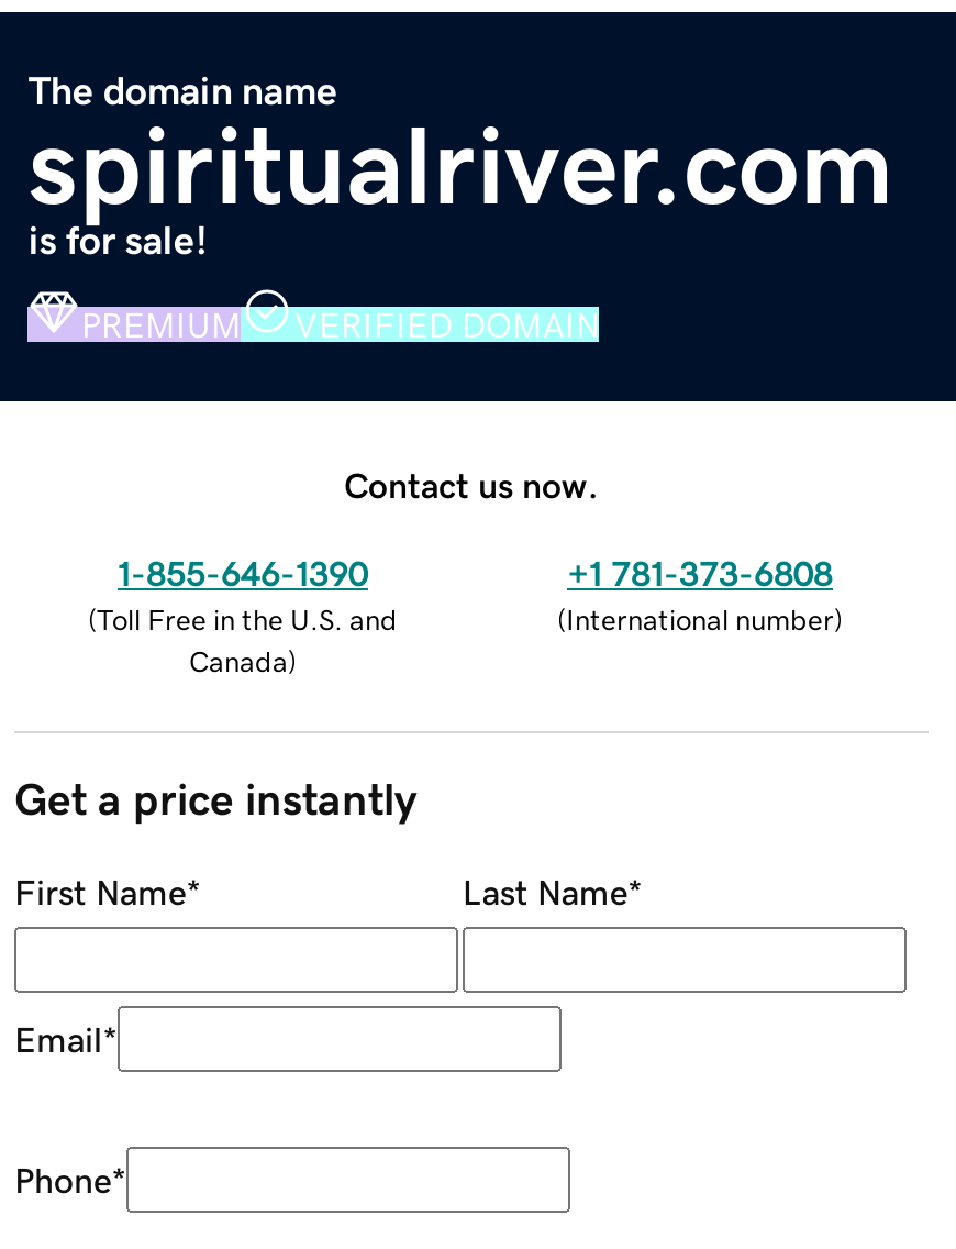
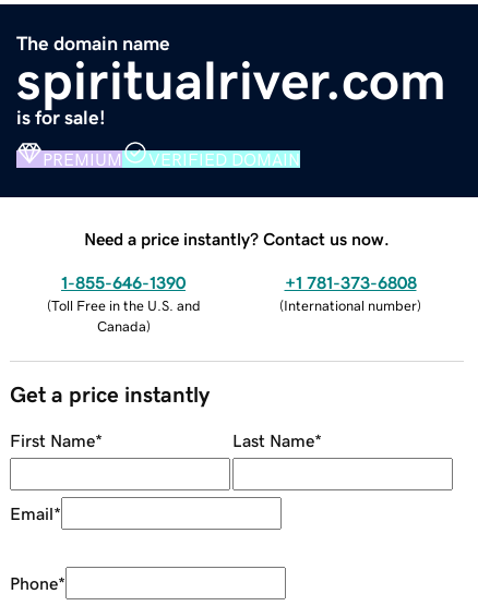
[344,466,599,502] Contact us now. -> [84,230,390,247] Need a price instantly? Contact us now.

